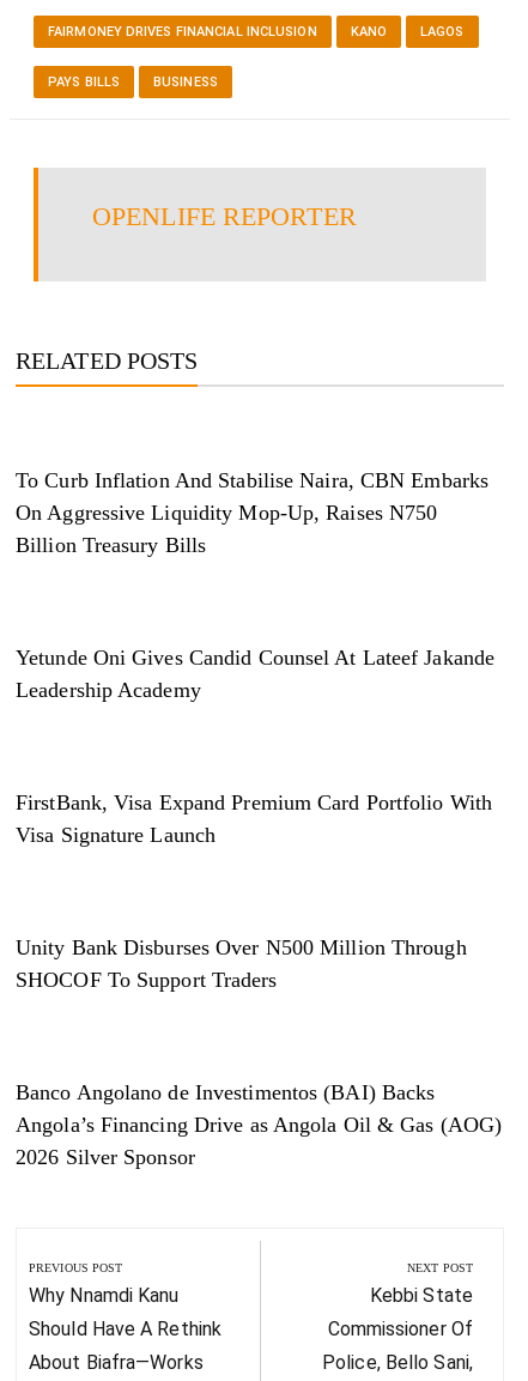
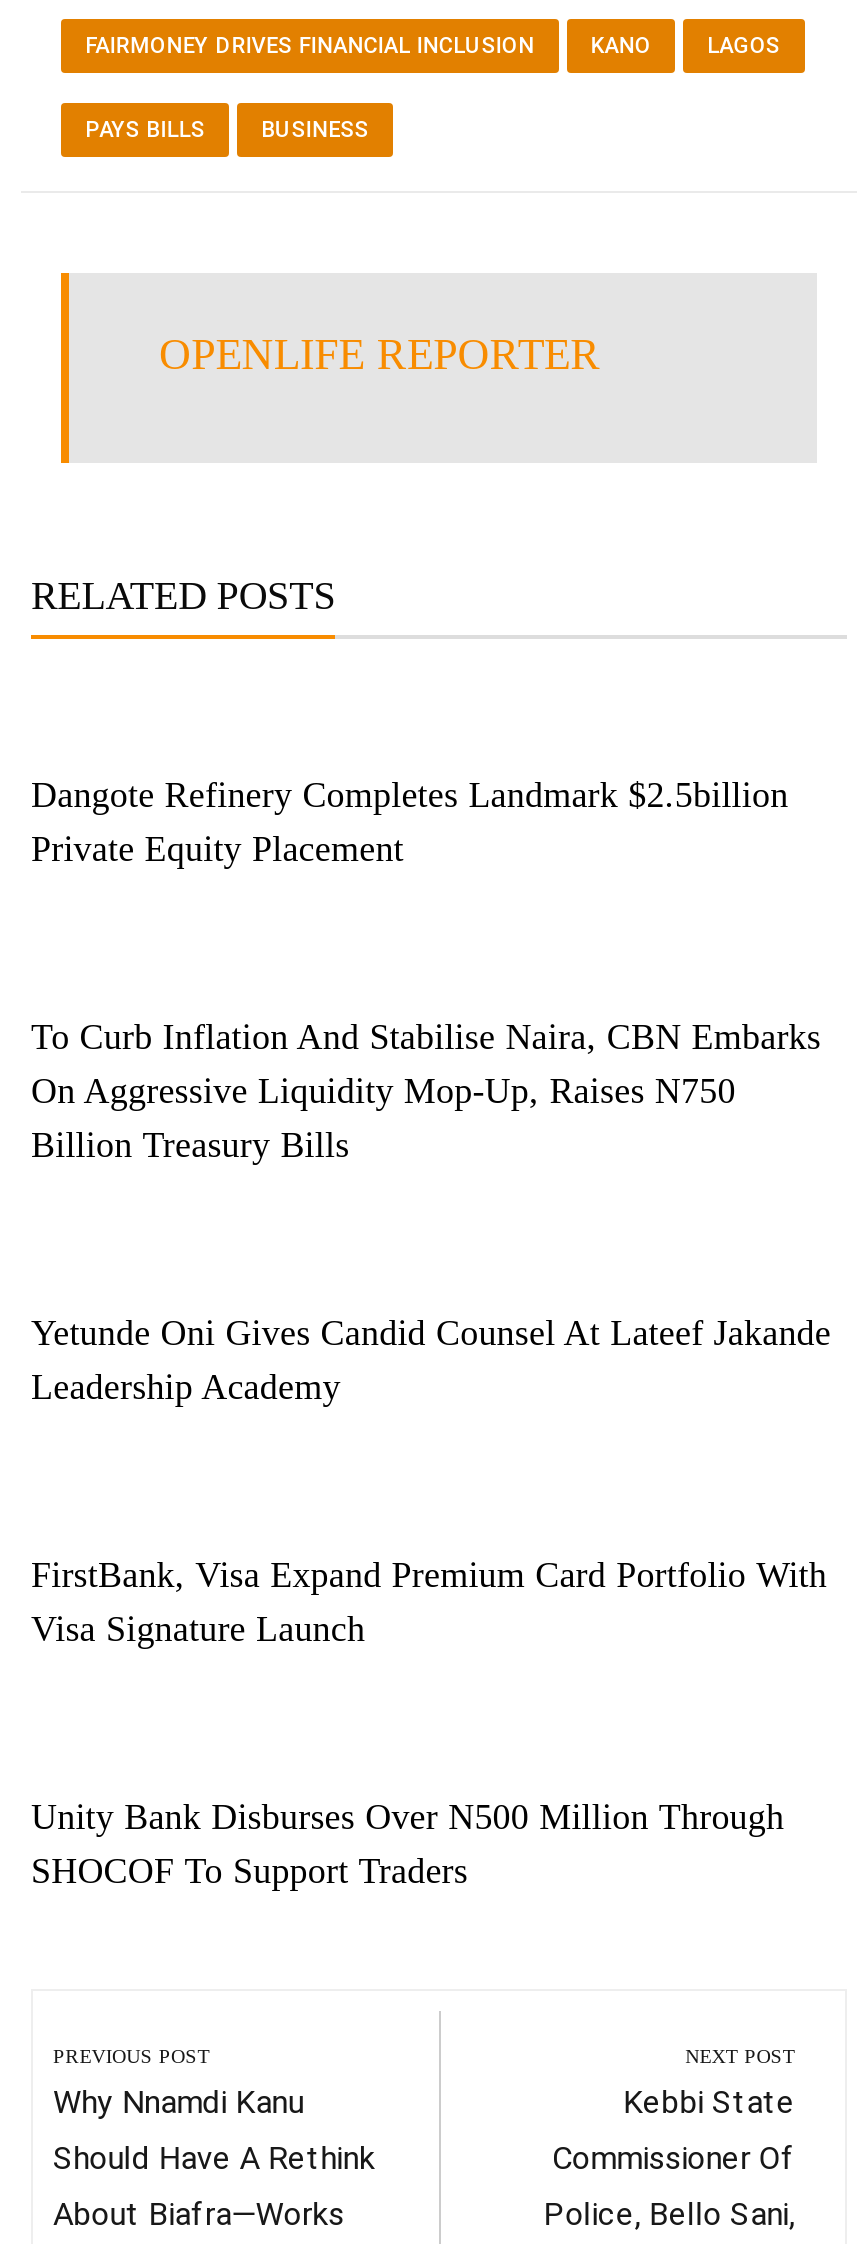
none -> [31,775,788,869] Dangote Refinery Completes Landmark $2.5billion | Private Equity Placement
moved [16,468,494,992] -> [31,1017,831,1891]: To Curb Inflation And Stabilise Naira, CBN Embarks | On Aggressive Liquidity Mop-Up, Raises N750 | Billion Treasury Bills | ... | Unity Bank Disburses Over N500 Million Through | SHOCOF To Support Traders
[16,1080,502,1169] Banco Angolano de Investimentos (BAI) Backs | Angola’s Financing Drive as Angola Oil & Gas (AOG) | 2026 Silver Sponsor -> none

